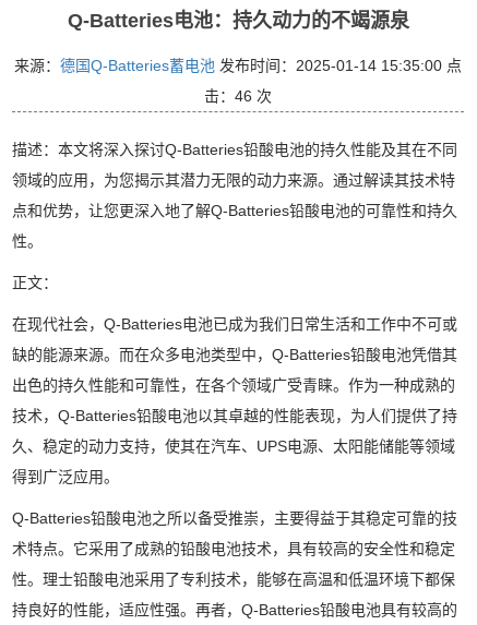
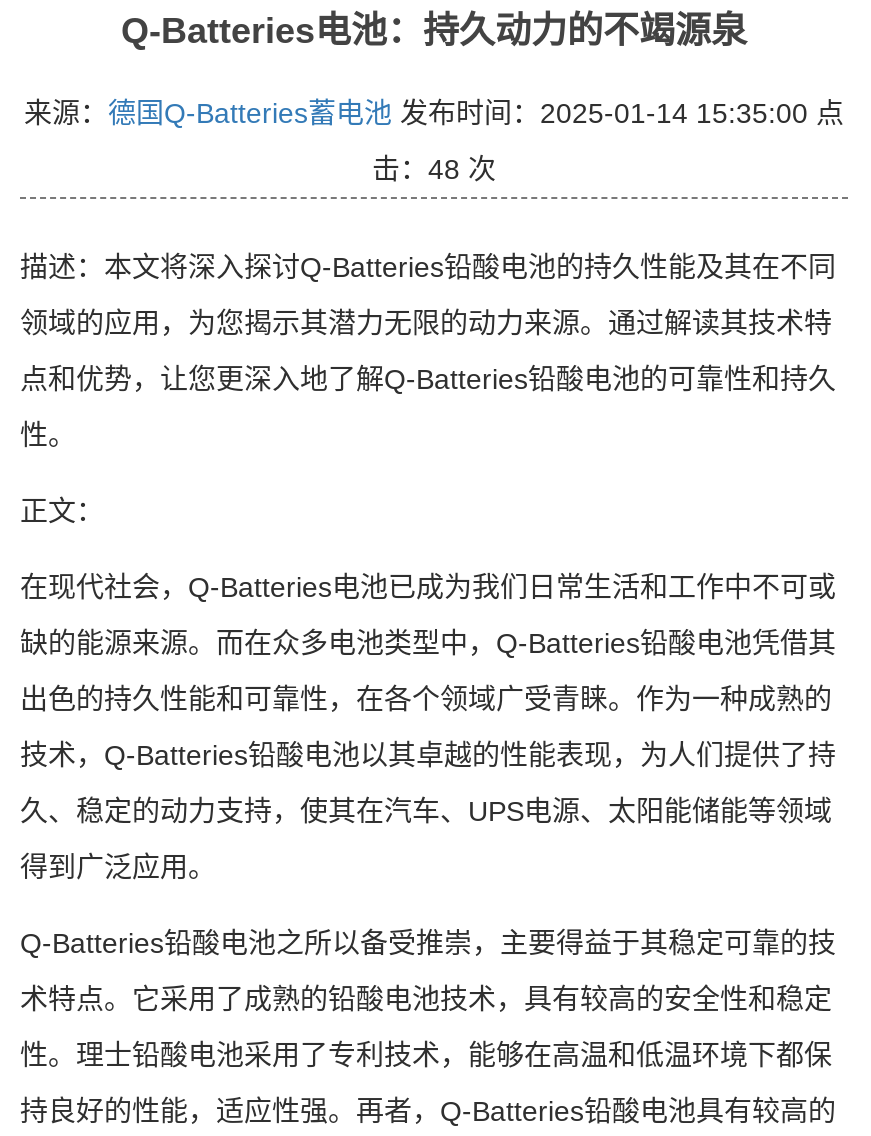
[204,87,272,105] 击：46 次 -> [372,153,496,185] 击：48 次

